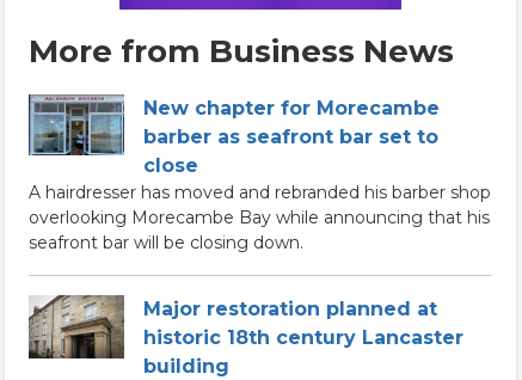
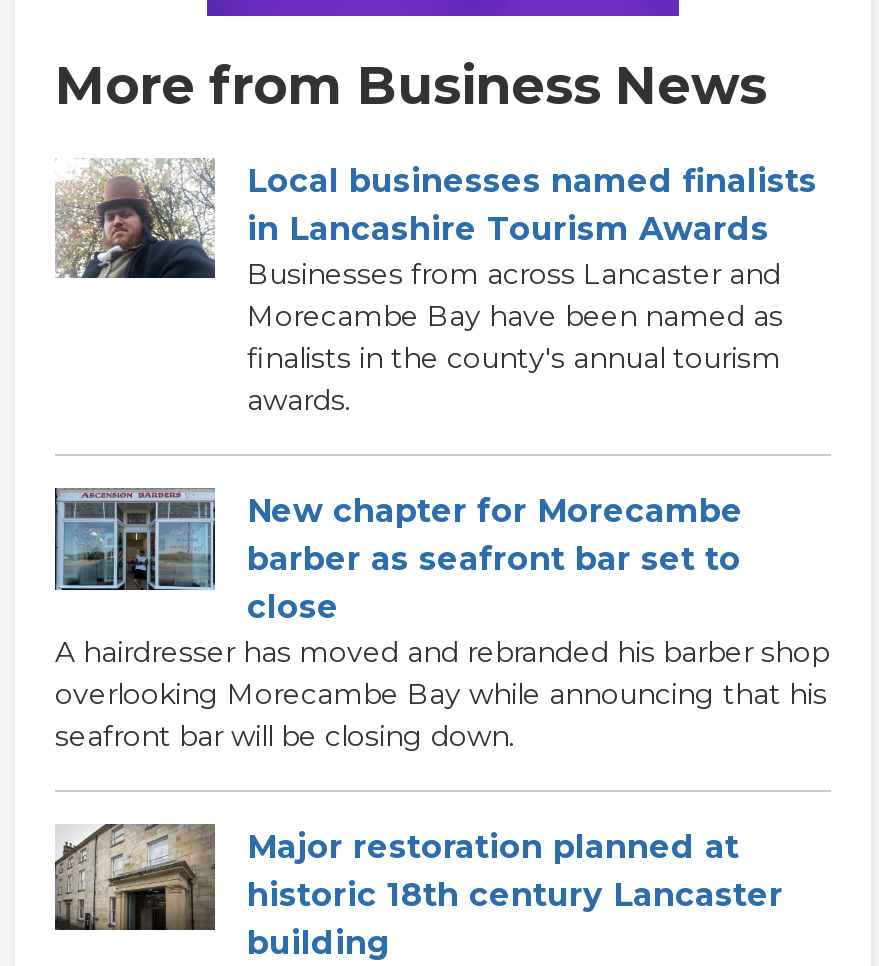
none -> [55,160,817,417] [image] | Local businesses named finalists | in Lancashire Tourism Awards | Businesses from across Lancaster and | Morecambe Bay have been named as | finalists in the county's annual tourism | awards.

